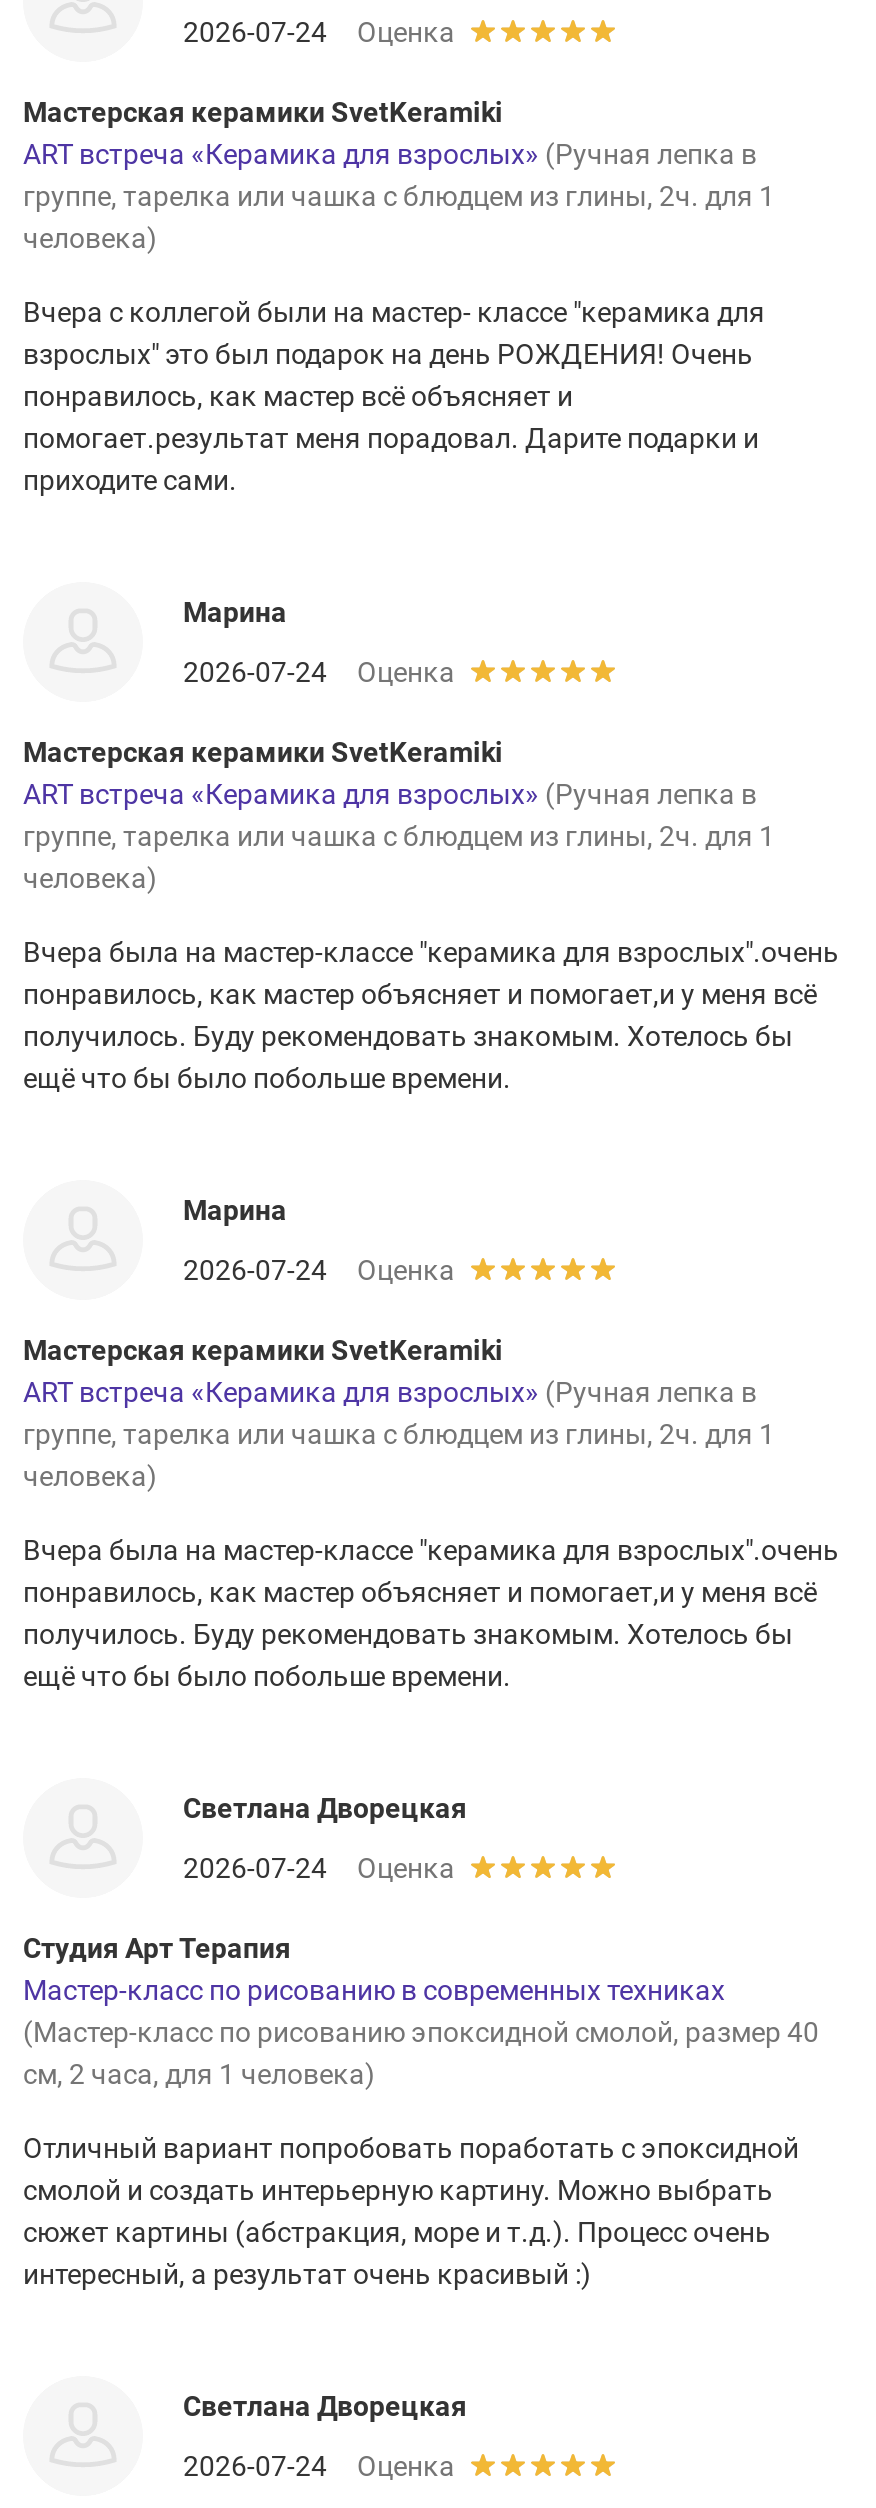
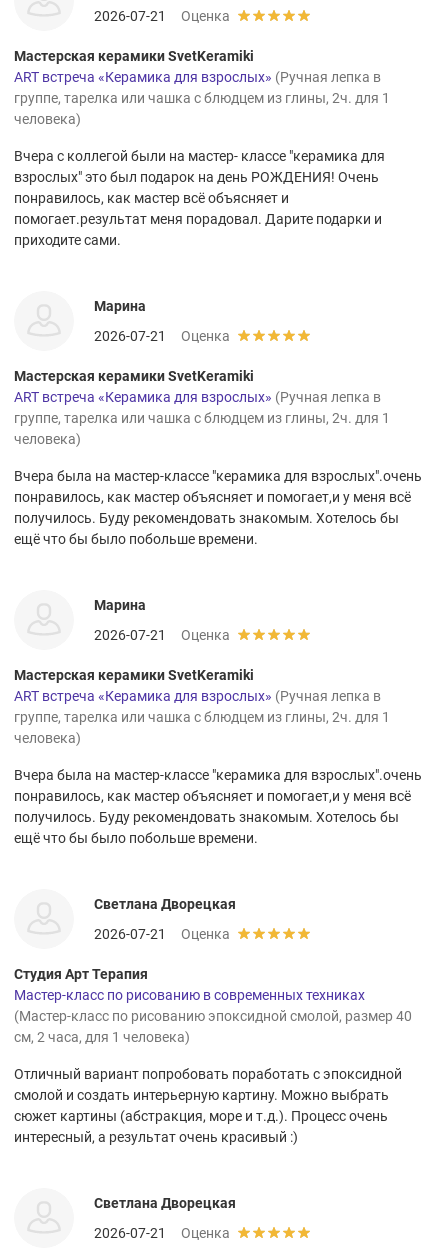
[183,15,455,47] 2026-07-24 Оценка -> [94,8,230,24] 2026-07-21 Оценка
[183,655,455,687] 2026-07-24 Оценка -> [94,328,230,344] 2026-07-21 Оценка
[183,1253,455,1285] 2026-07-24 Оценка -> [94,627,230,643] 2026-07-21 Оценка
[183,1851,455,1883] 2026-07-24 Оценка -> [94,926,230,942] 2026-07-21 Оценка
[183,2449,455,2481] 2026-07-24 Оценка -> [94,1225,230,1241] 2026-07-21 Оценка

